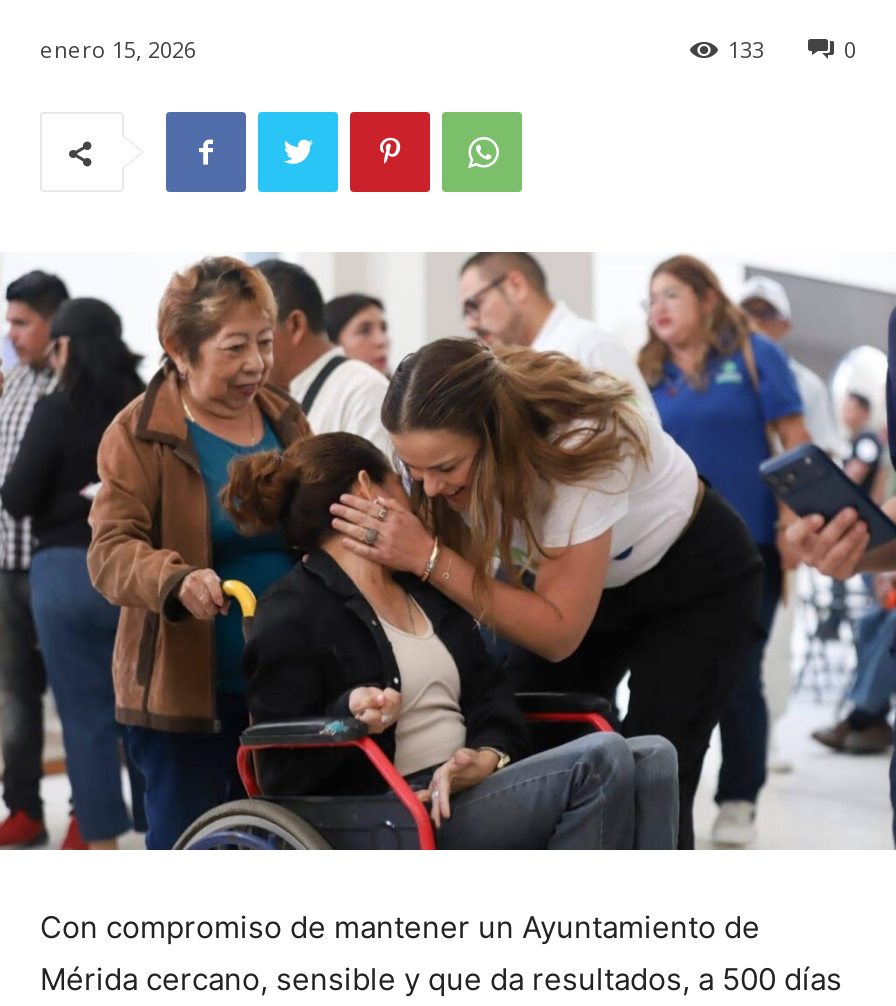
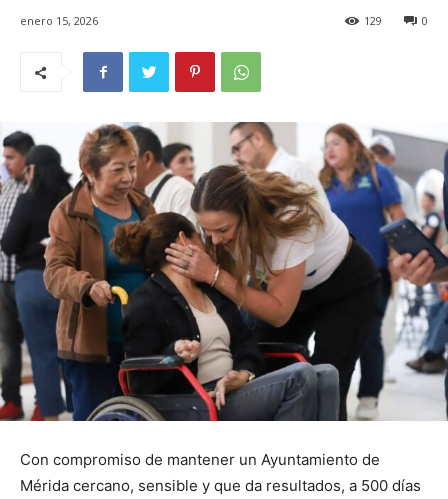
[728,34,764,64] 133 -> [364,13,382,28] 129

